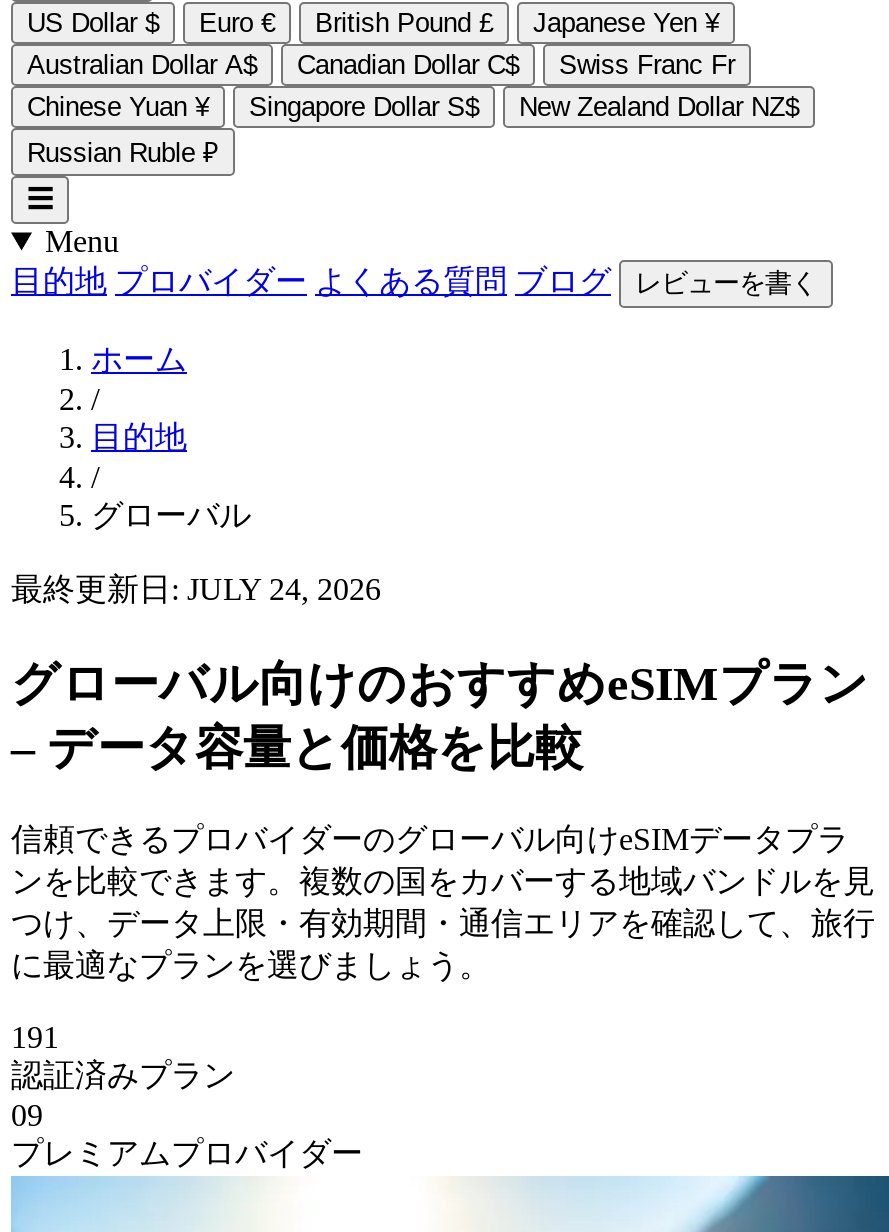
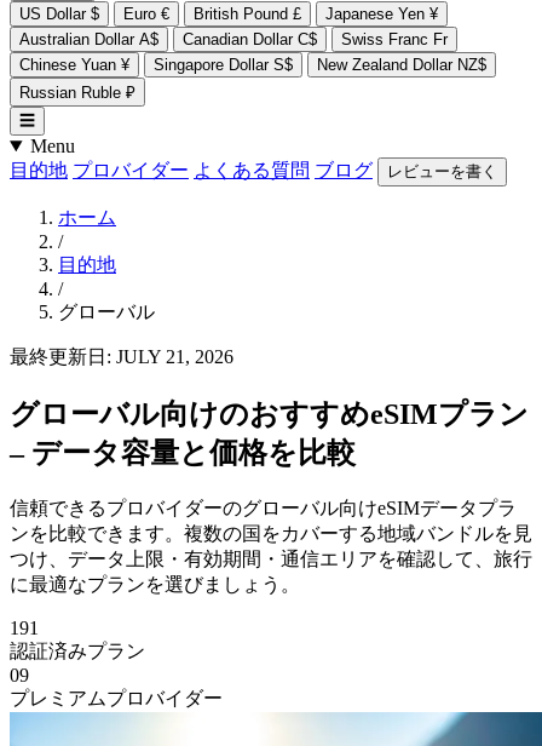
[11,572,381,606] 最終更新日: JULY 24, 2026 -> [10,346,233,367] 最終更新日: JULY 21, 2026

